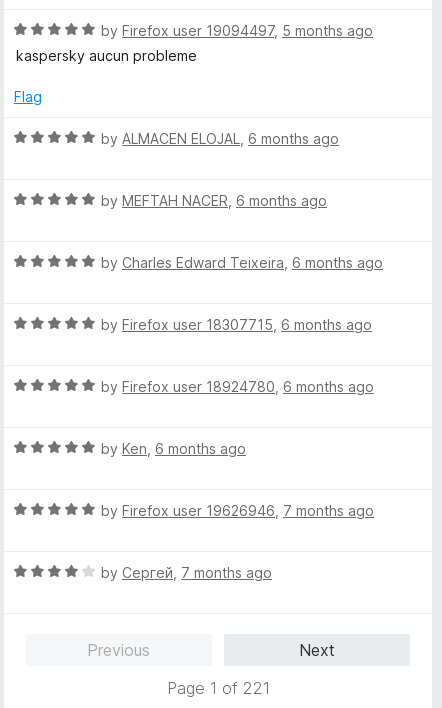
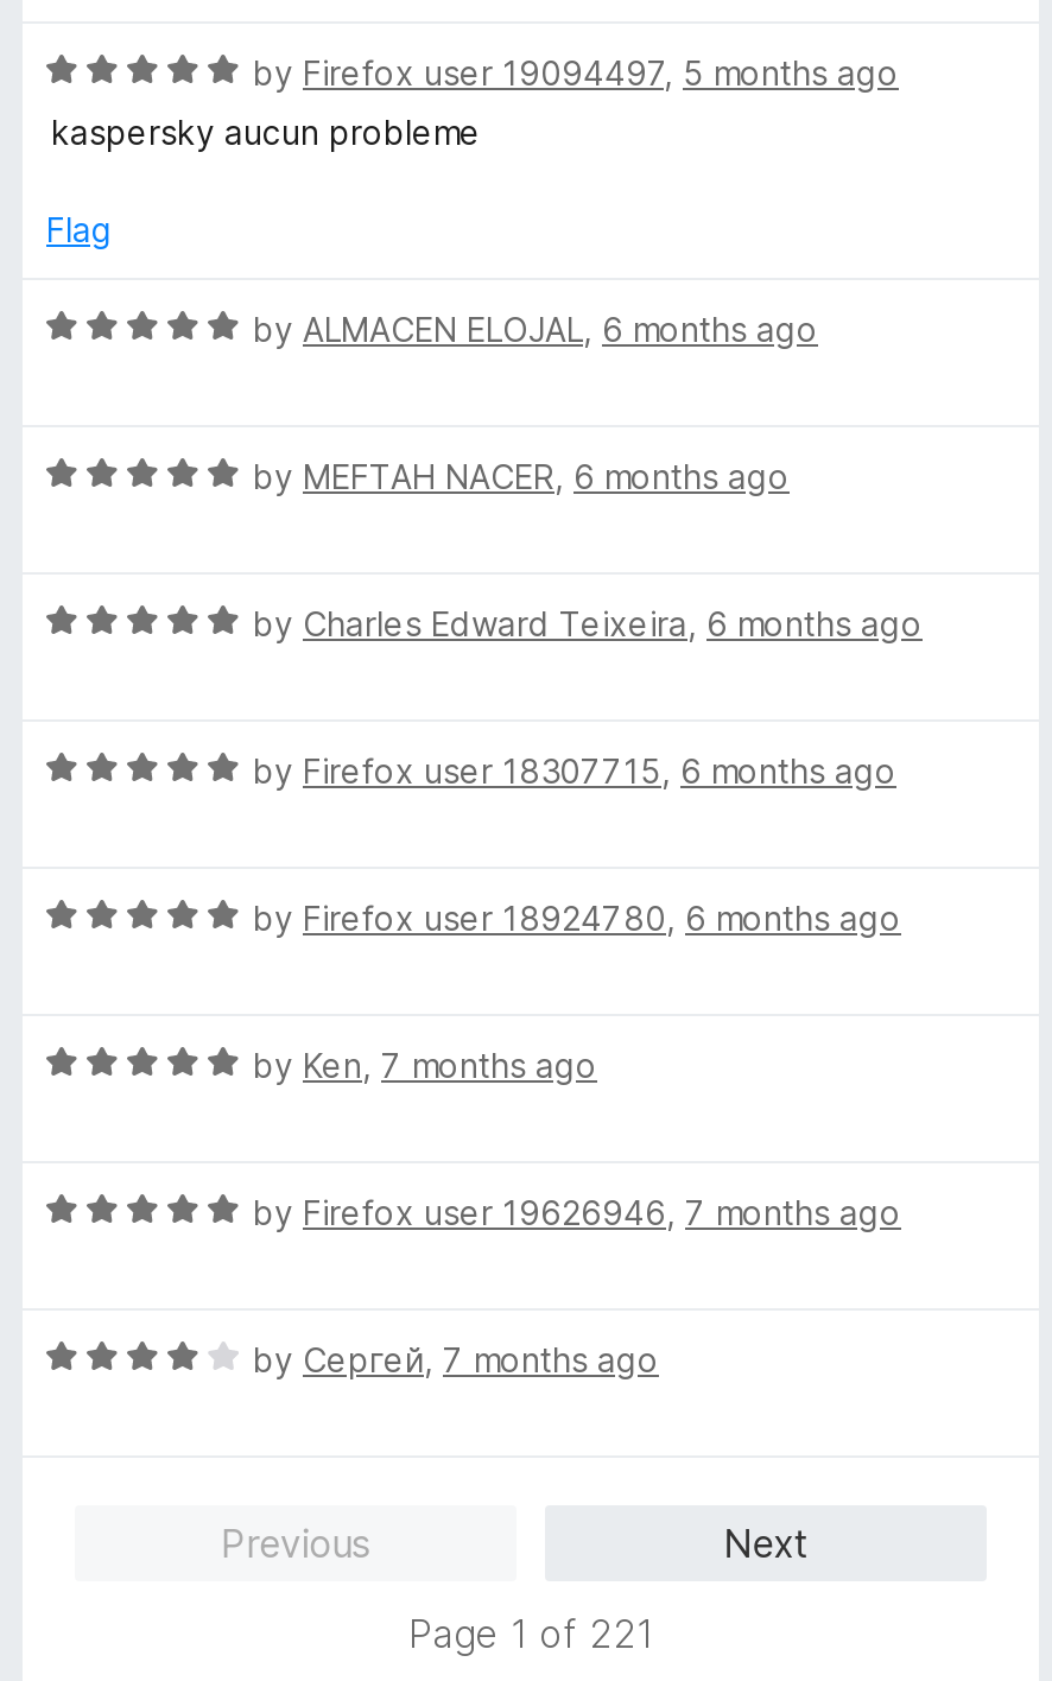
[101,440,246,457] by Ken, 6 months ago -> [253,1045,597,1085] by Ken, 7 months ago

